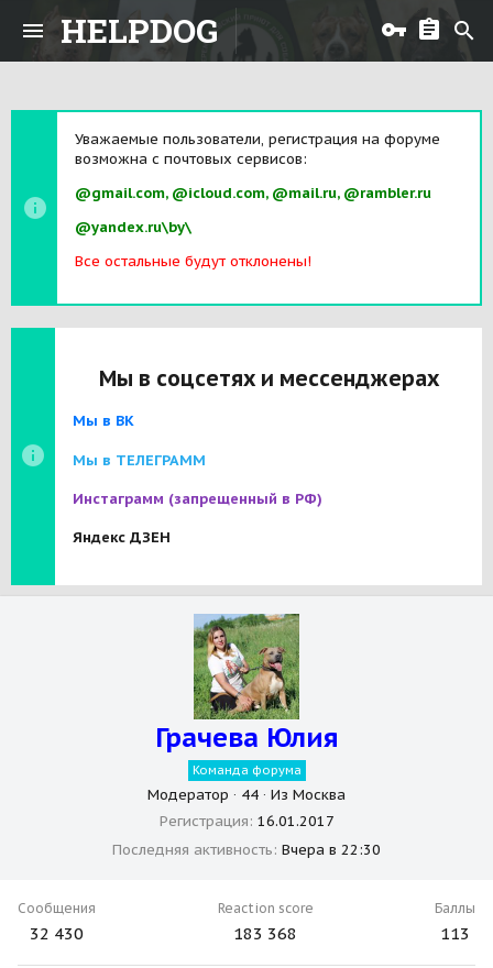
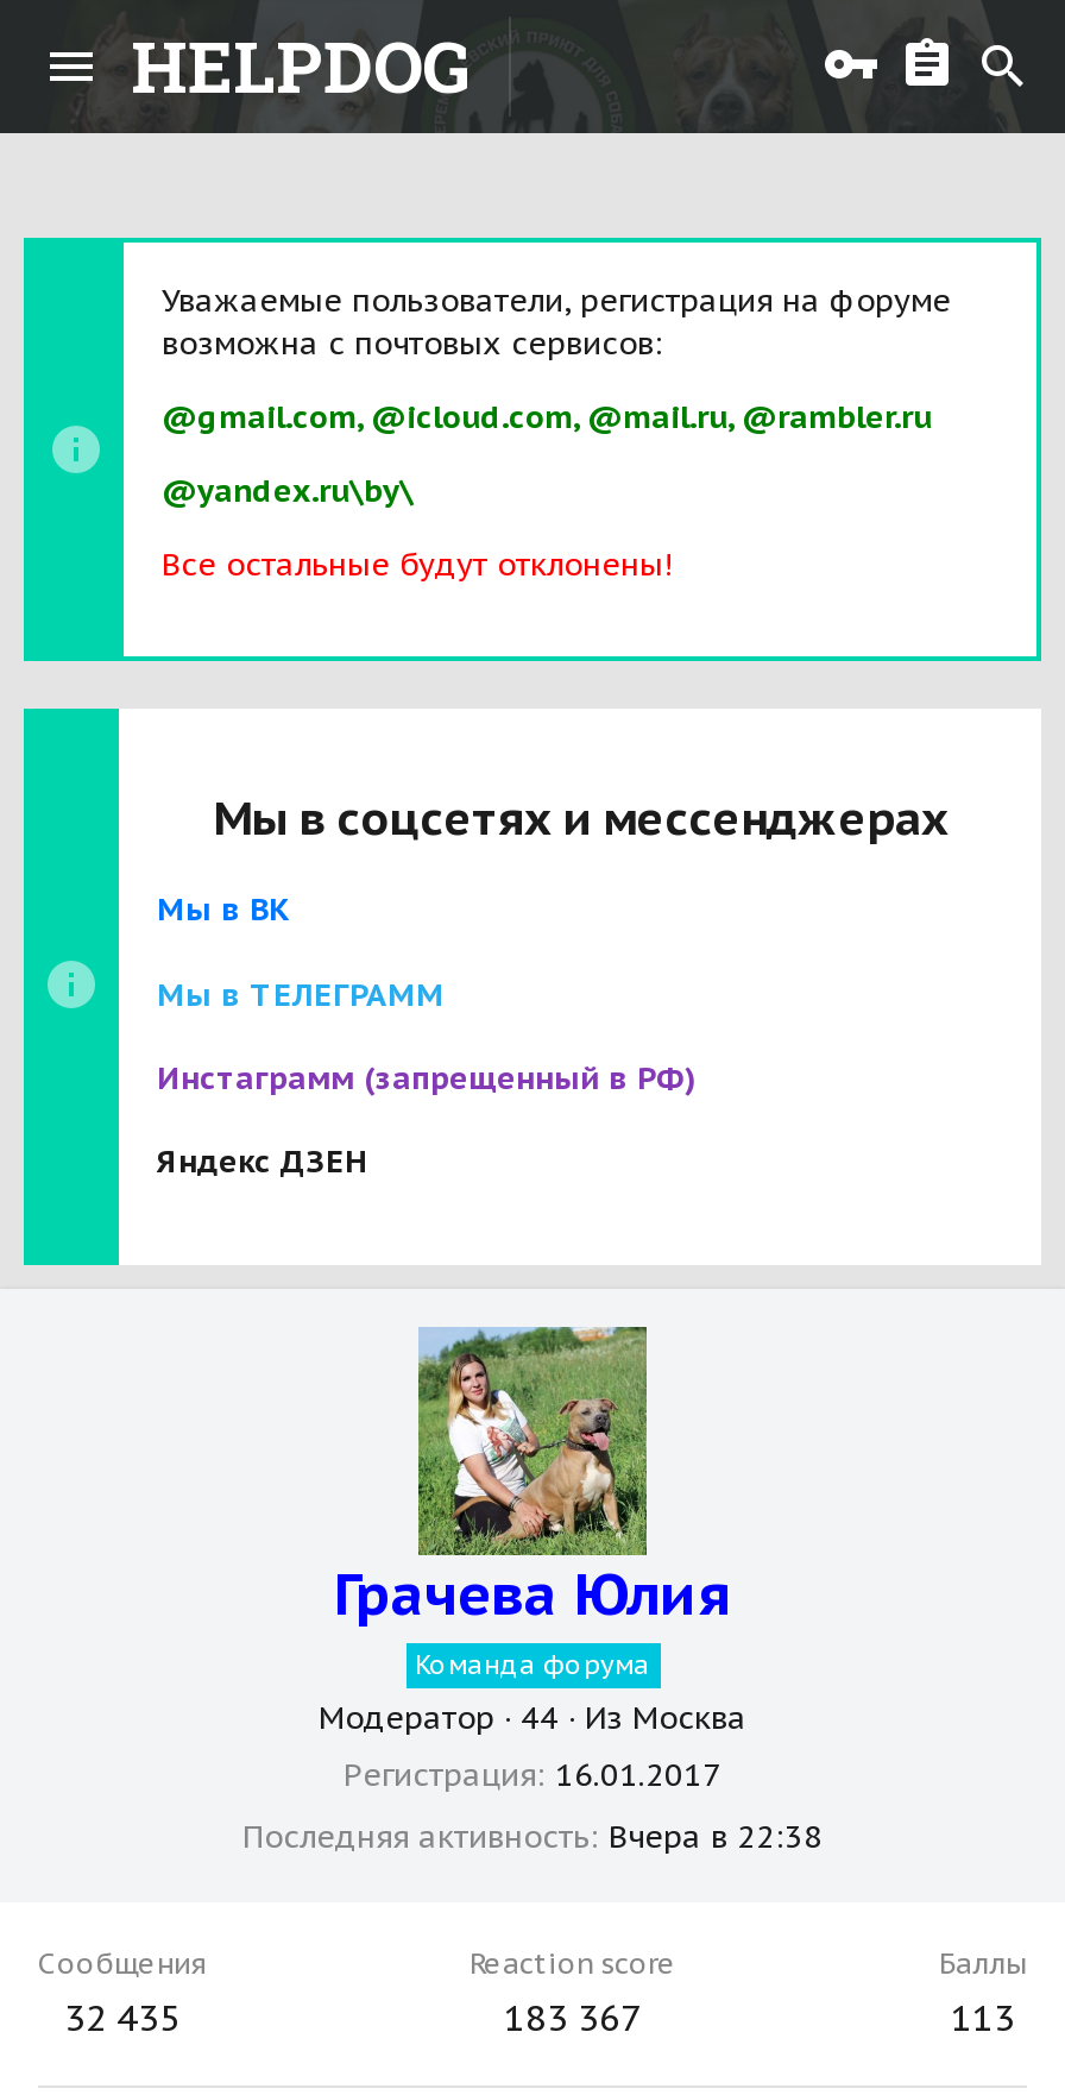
[112,840,381,859] Последняя активность Вчера в 22:30 -> [242,1816,823,1856] Последняя активность Вчера в 22:38
[30,922,84,943] 32 430 -> [64,1994,181,2039] 32 435
[233,922,297,943] 183 368 -> [504,1994,642,2039] 183 367

